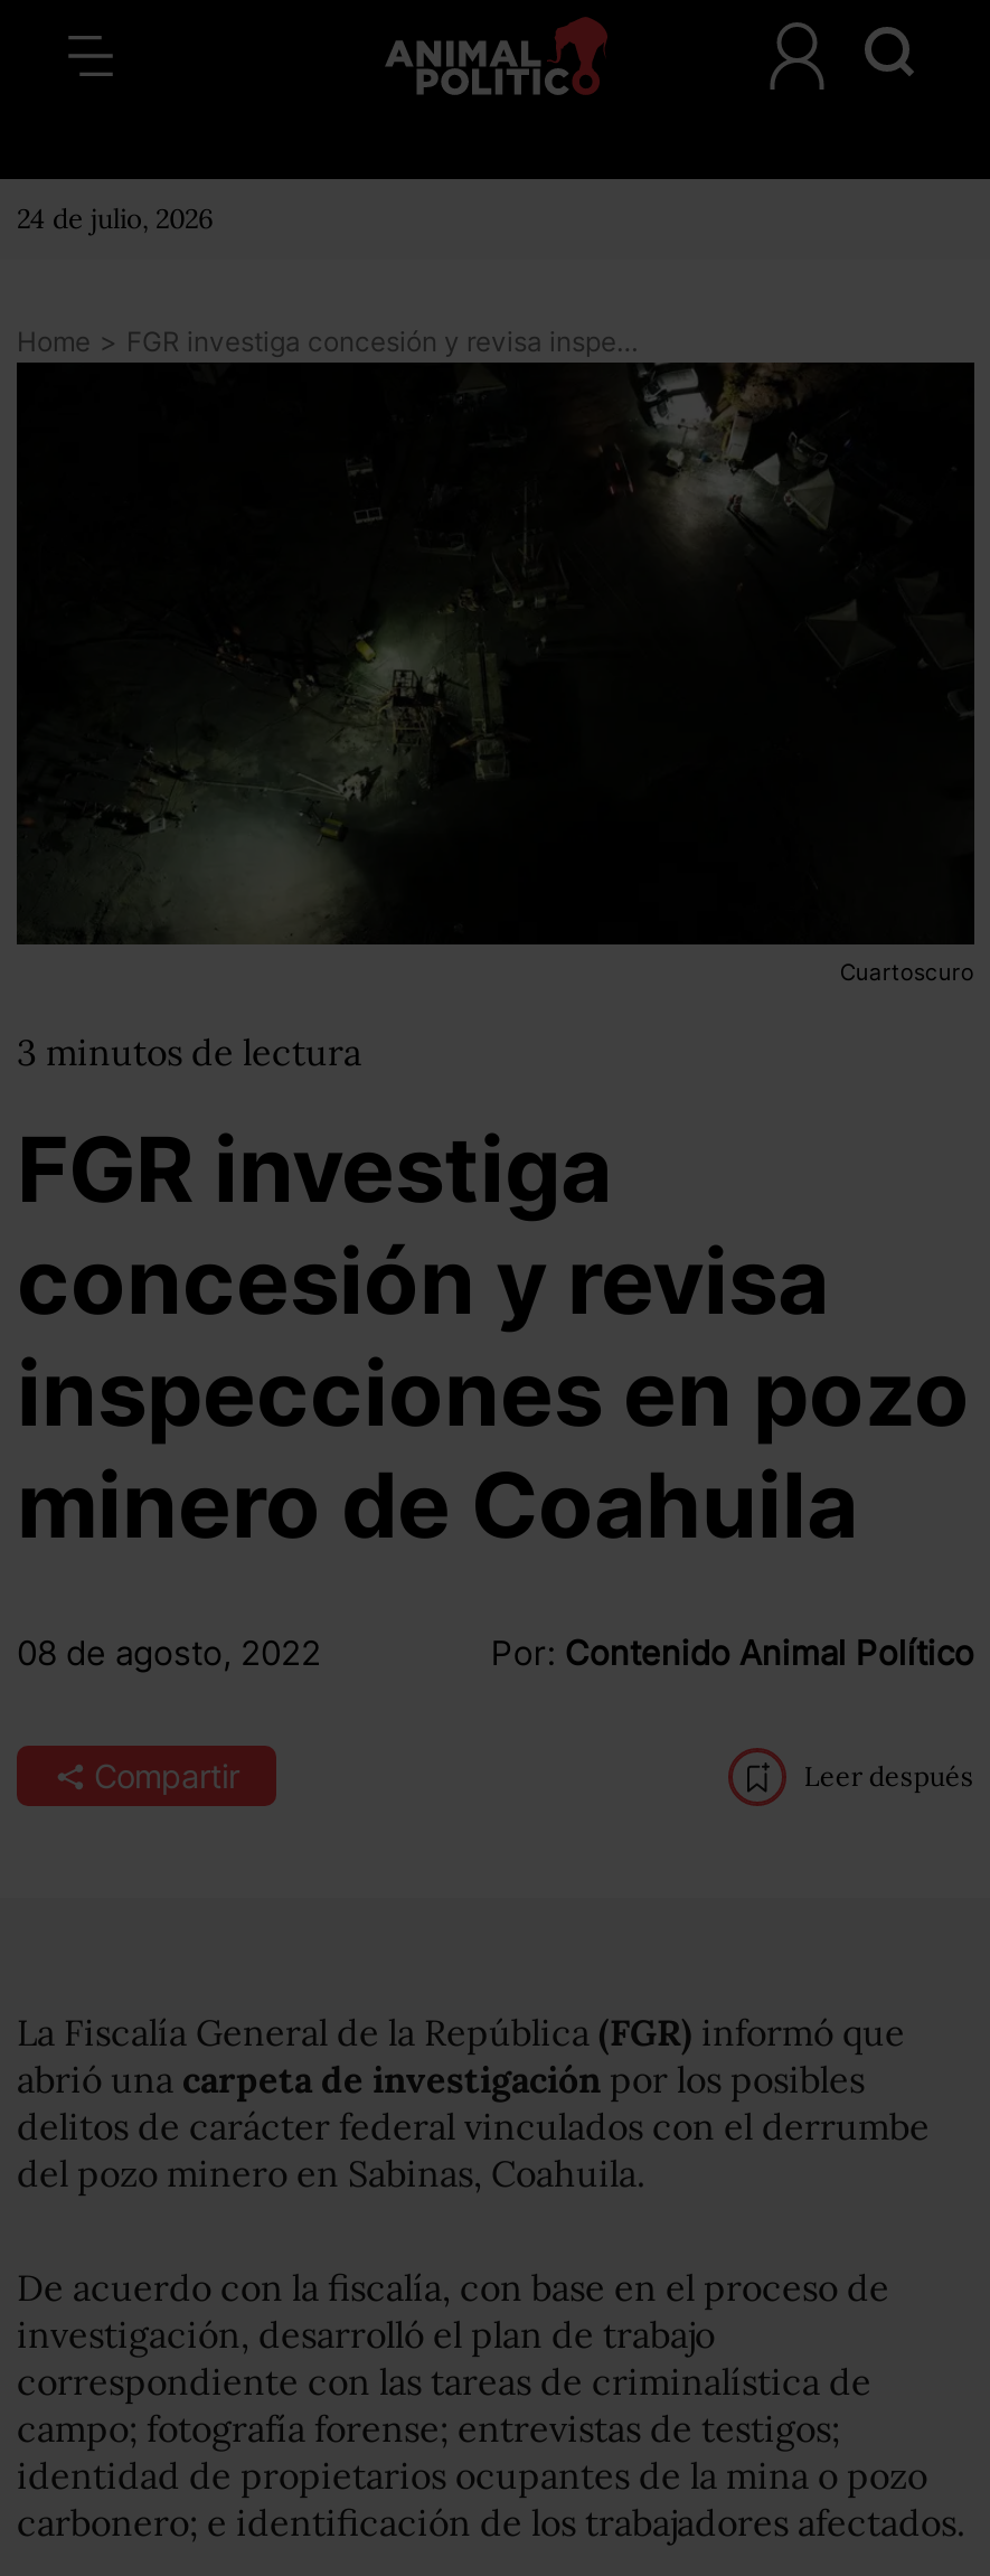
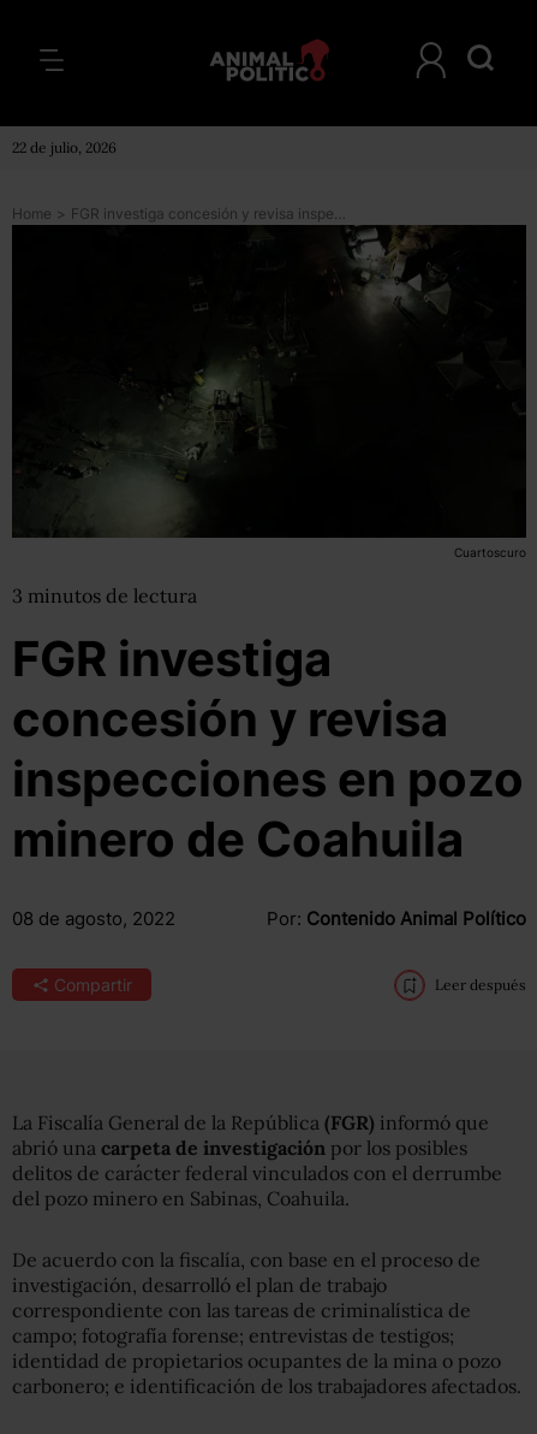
[17,201,214,235] 24 de julio, 2026 -> [12,138,117,156] 22 de julio, 2026

